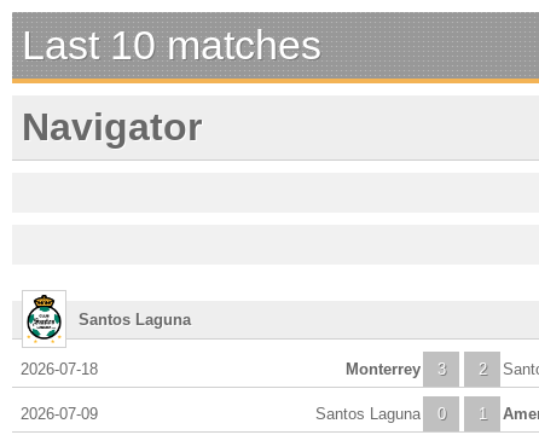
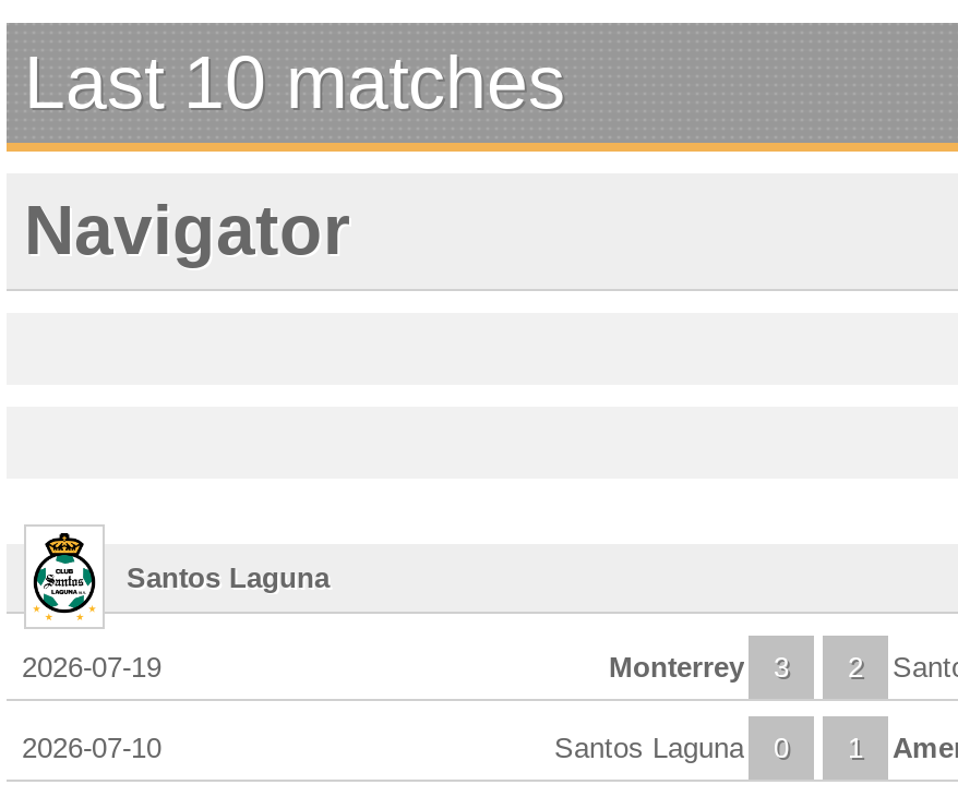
[21,360,98,378] 2026-07-18 -> [22,650,161,683] 2026-07-19
[21,404,98,422] 2026-07-09 -> [22,731,161,763] 2026-07-10

